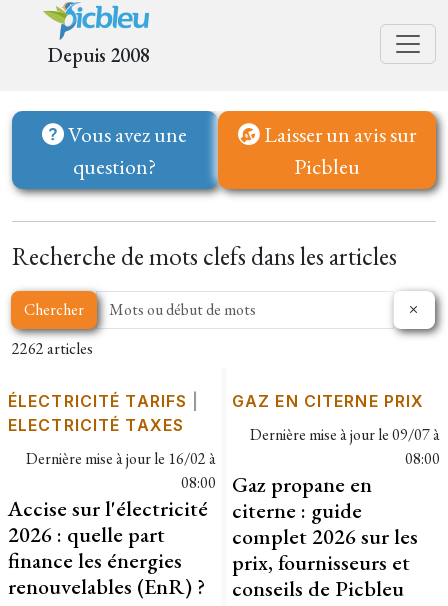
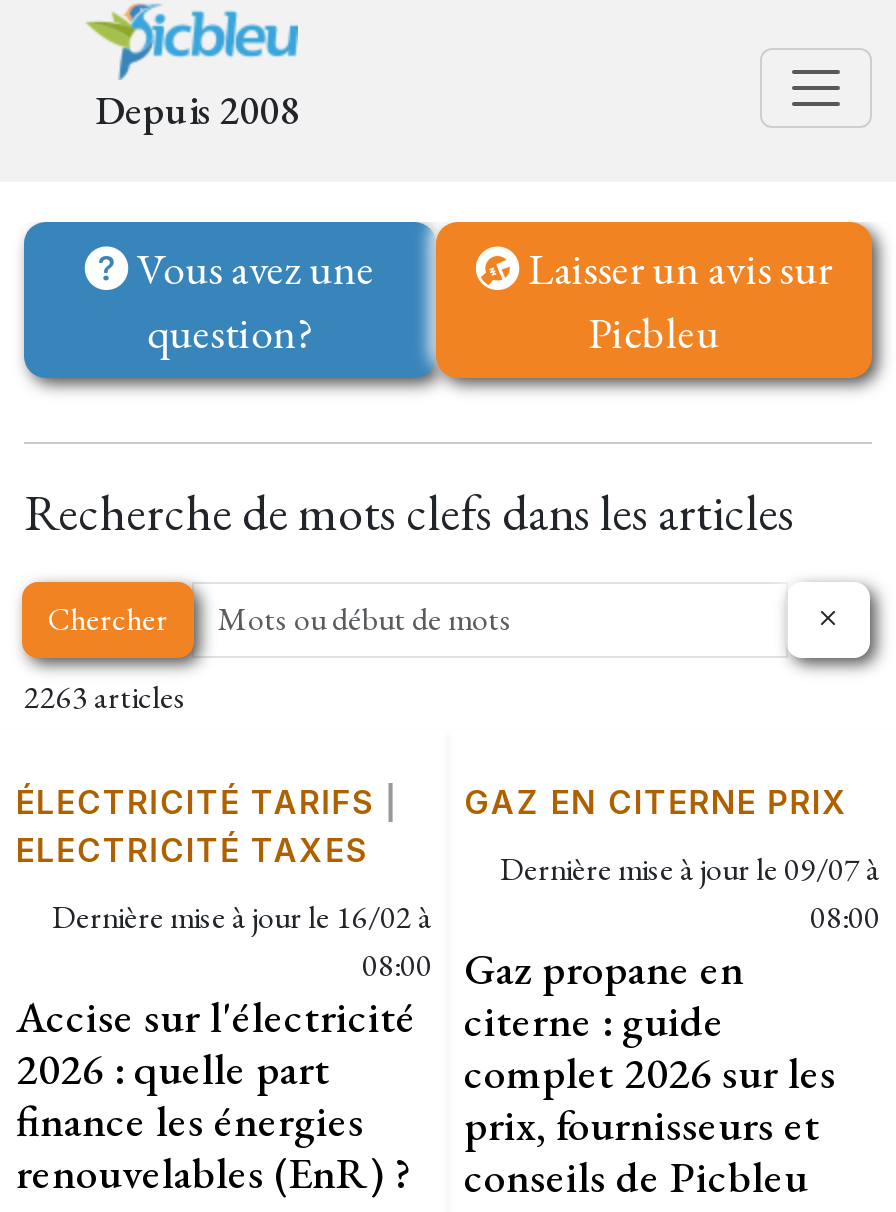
[12,338,93,359] 2262 articles -> [24,676,186,718] 2263 articles

